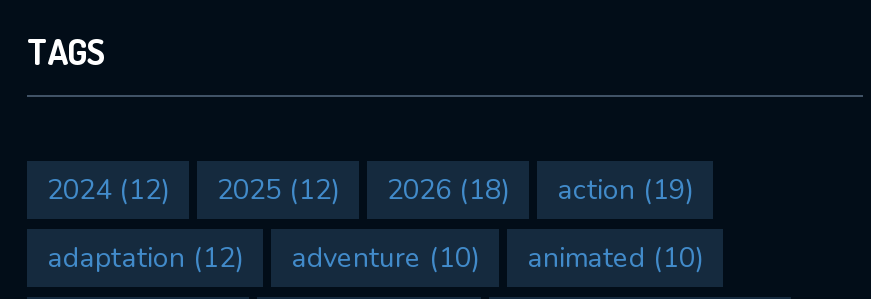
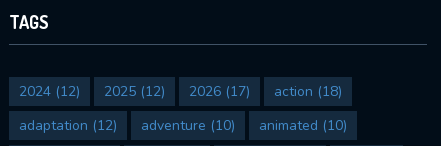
[387,171,509,209] 2026 (18) -> [189,82,250,101] 2026 (17)
[557,171,693,209] action (19) -> [274,82,342,101] action (18)

